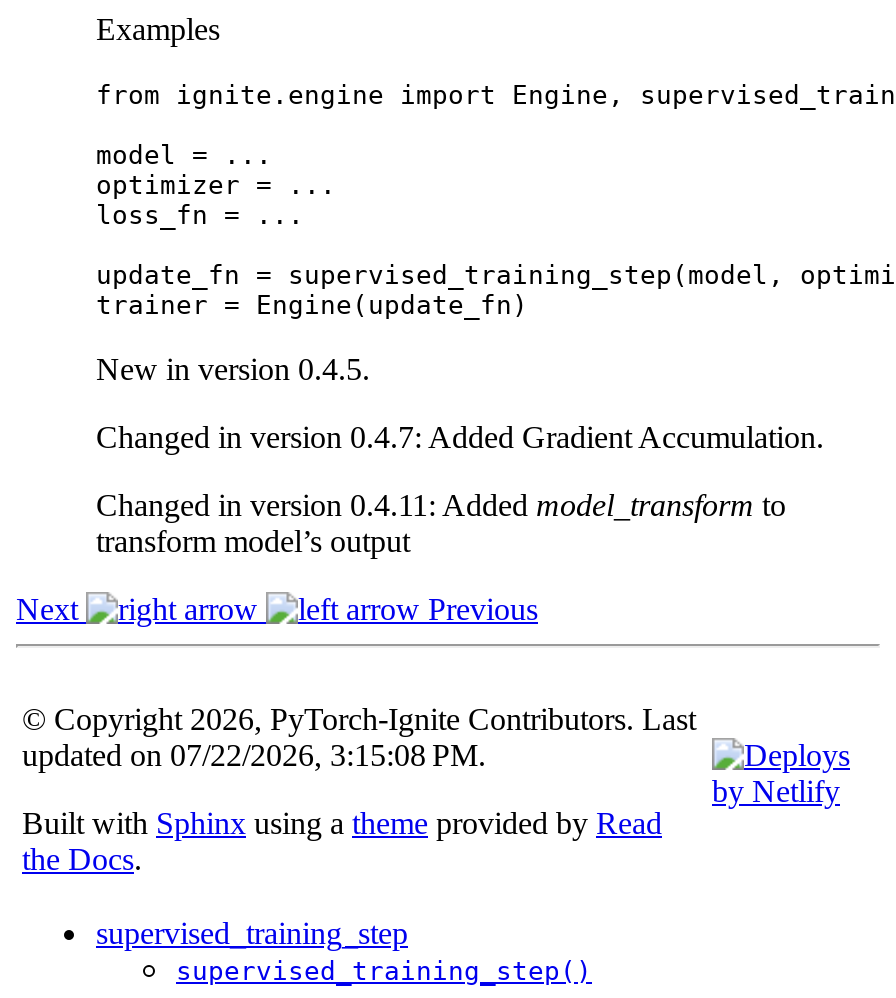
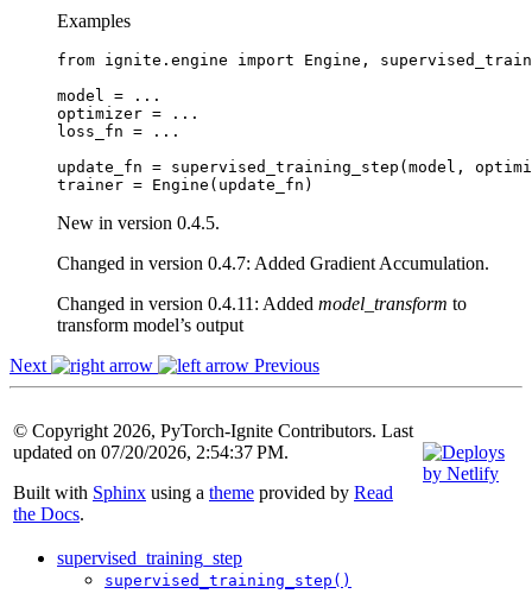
[22,737,486,771] updated on 07/22/2026, 3:15:08 PM. -> [13,441,289,462] updated on 07/20/2026, 2:54:37 PM.

